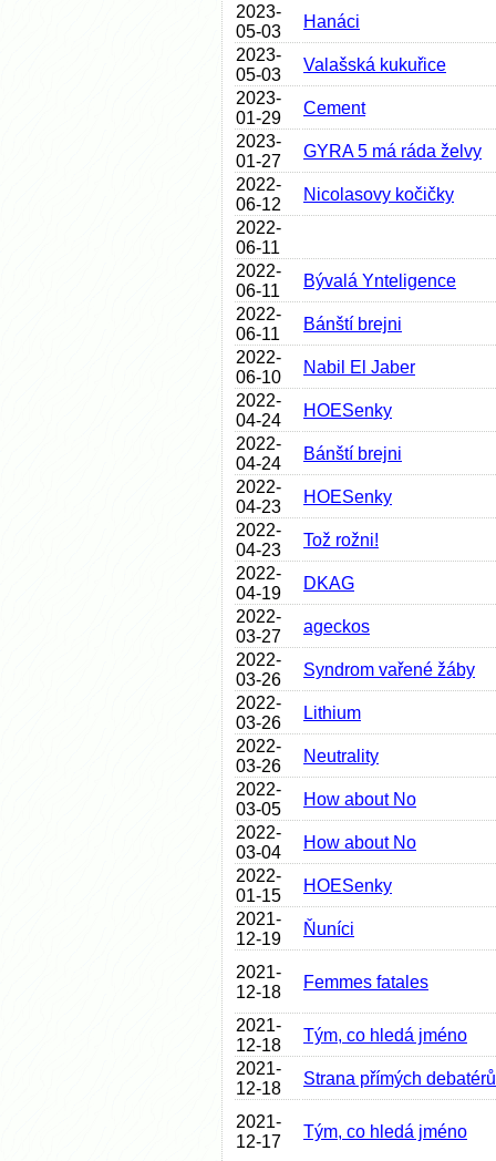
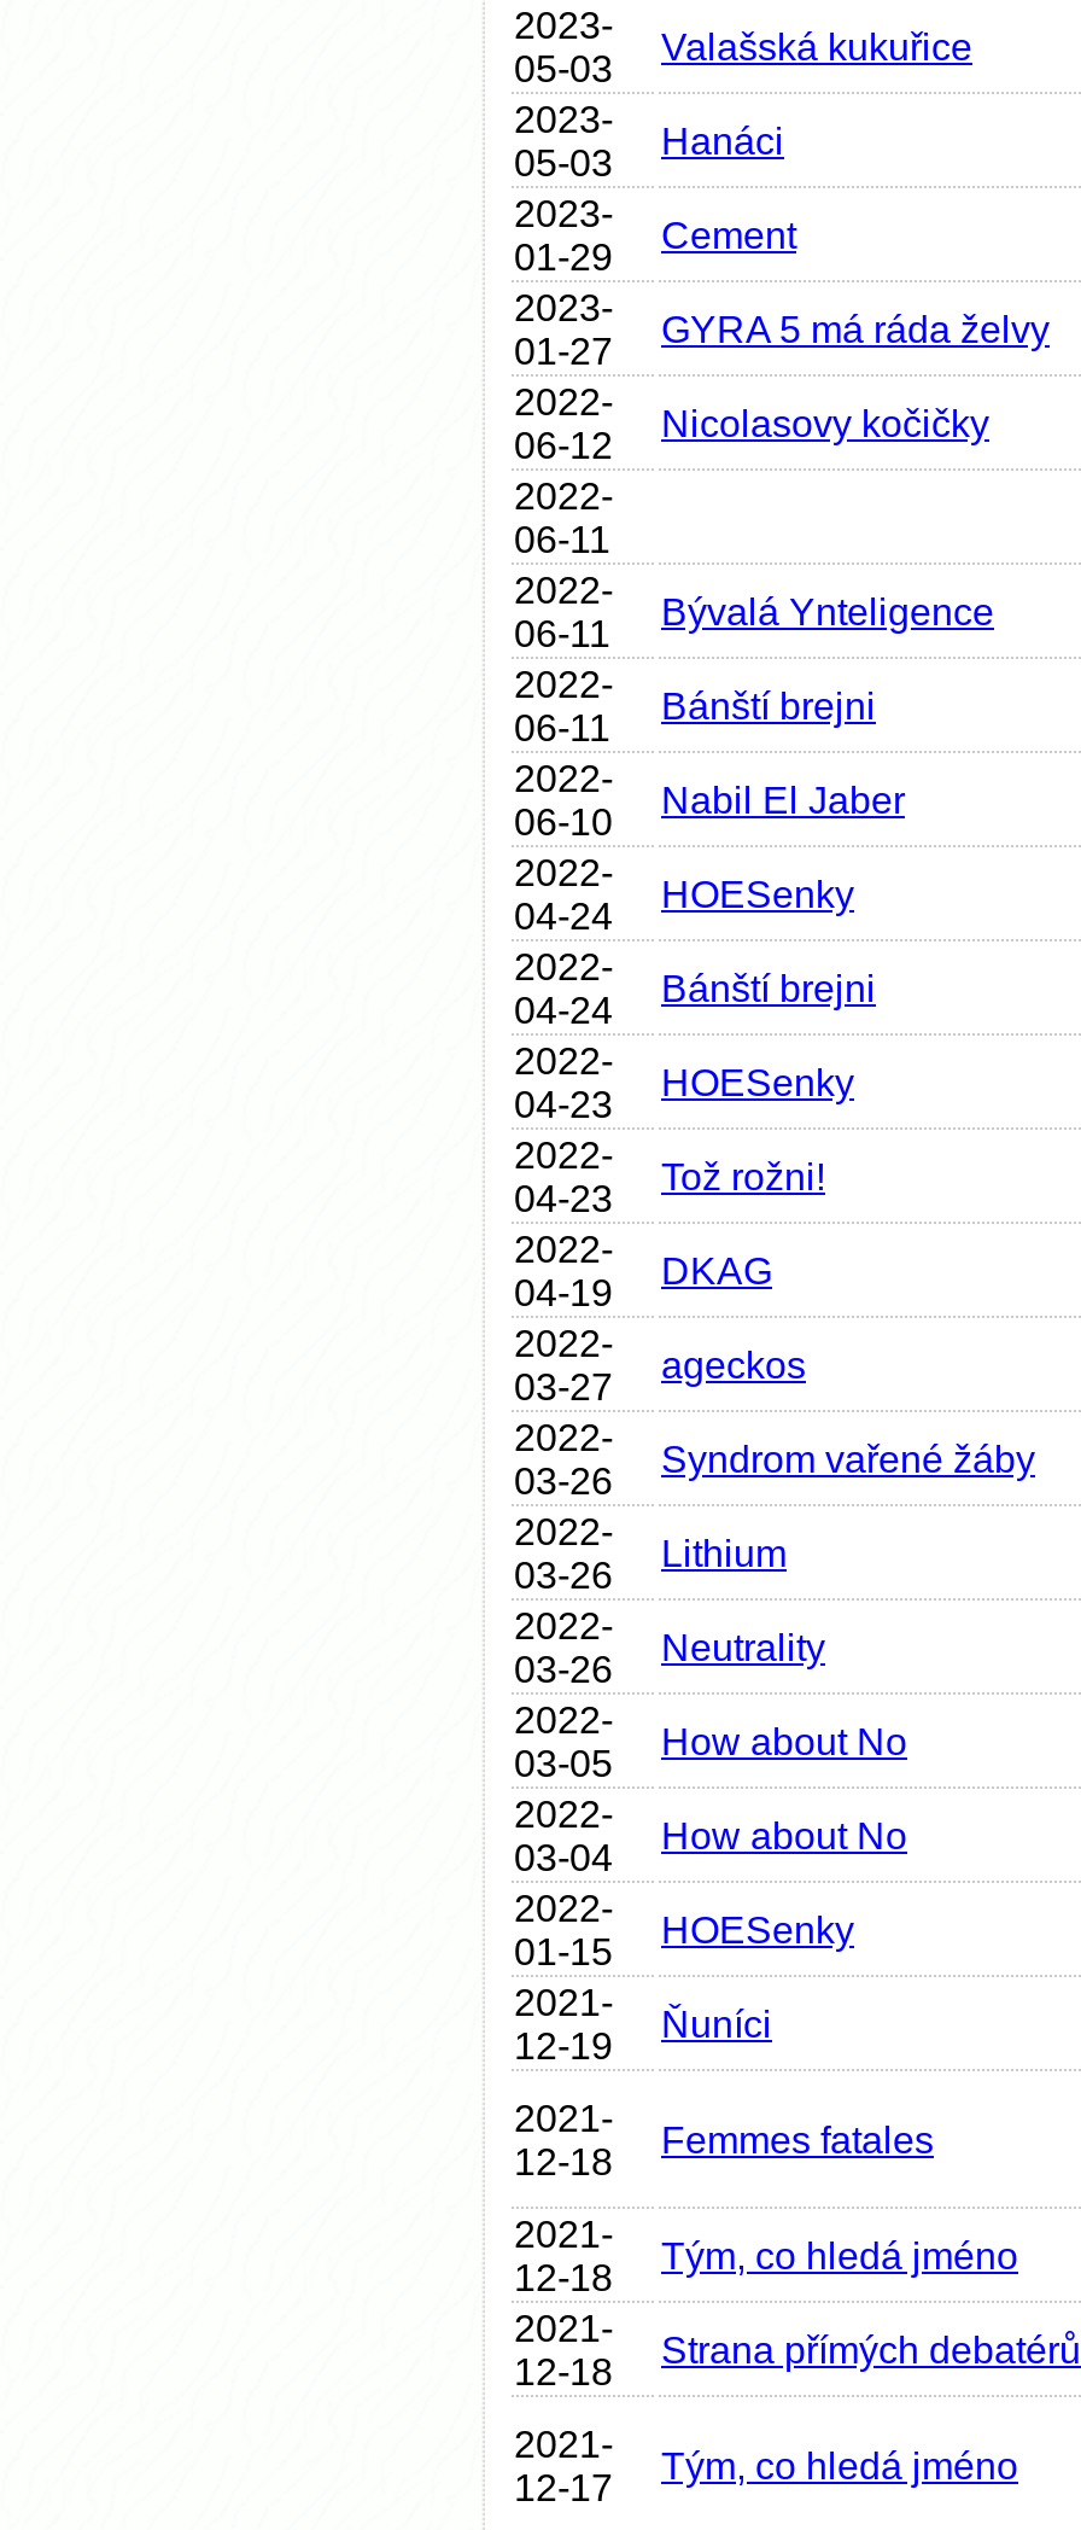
moved [303,12,360,31] -> [661,121,784,162]: Hanáci
moved [303,55,446,74] -> [661,27,972,68]: Valašská kukuřice

